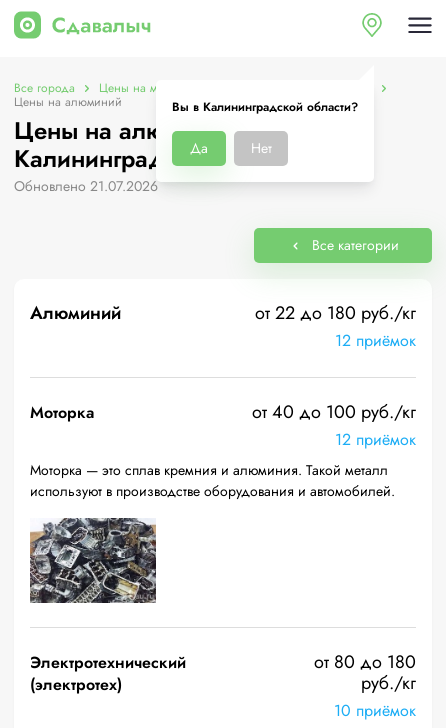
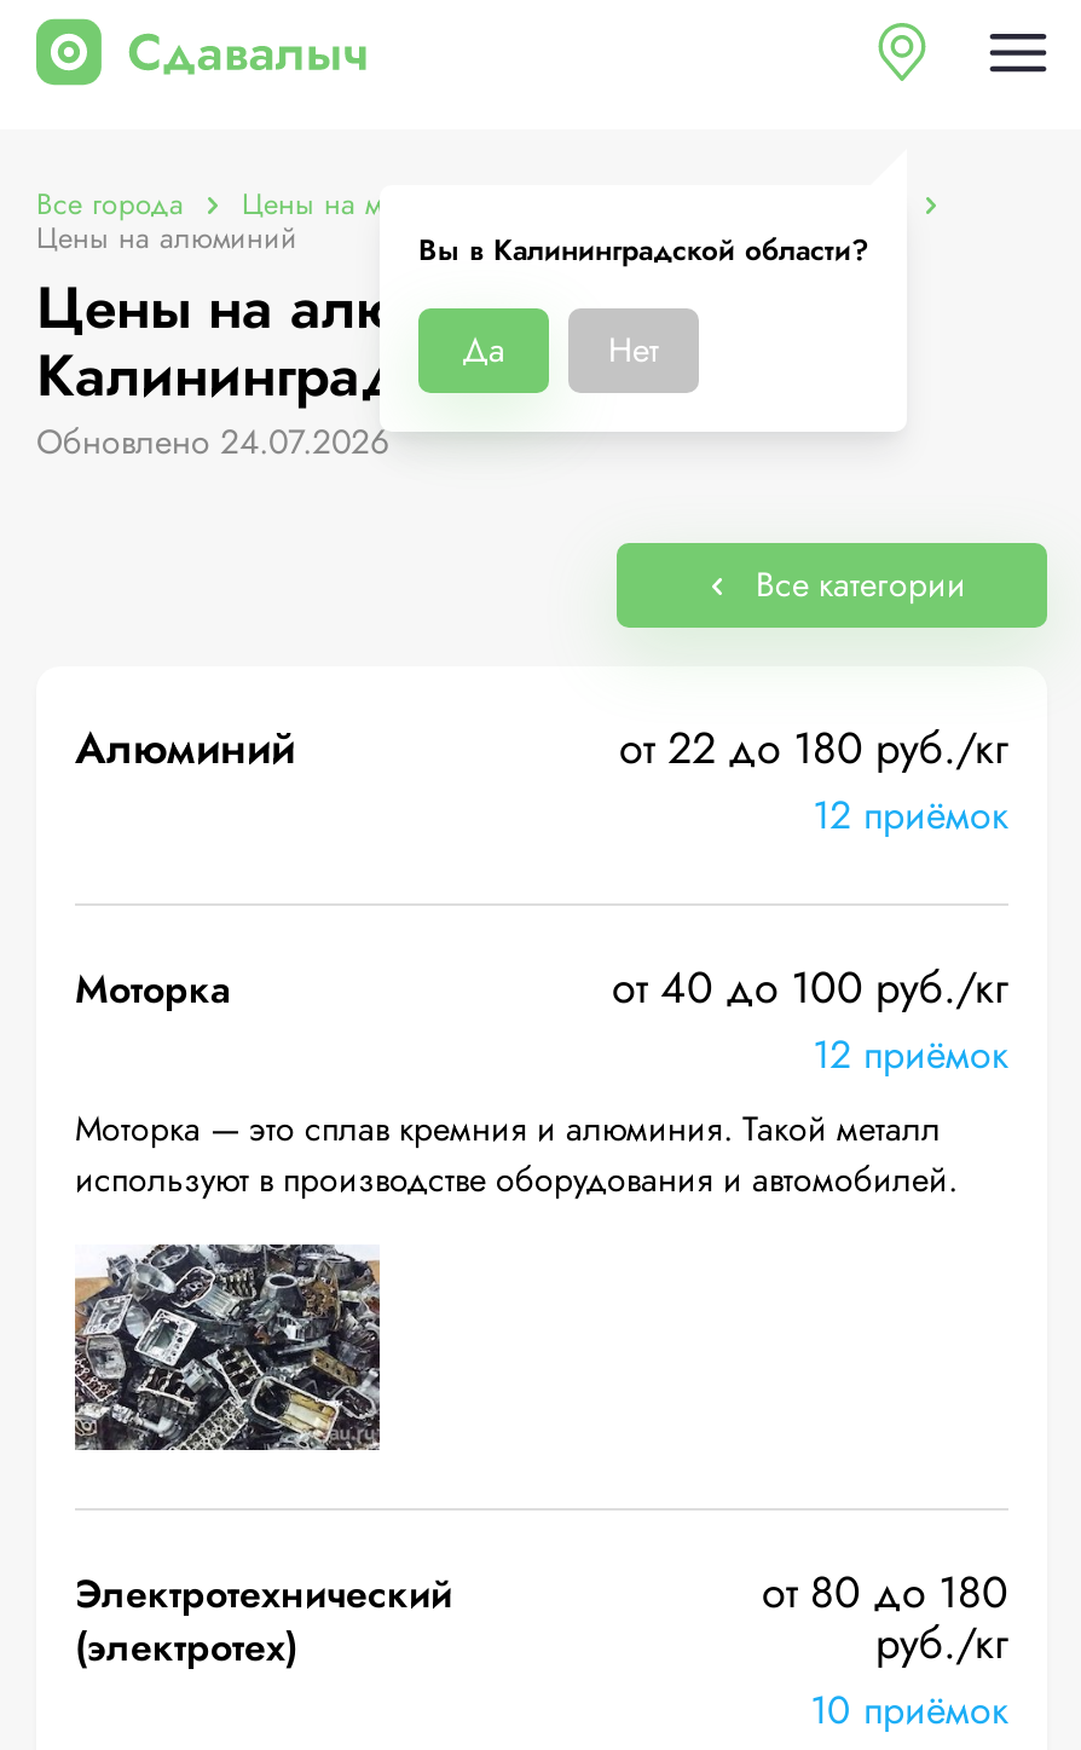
[14,176,158,196] Обновлено 21.07.2026 -> [36,417,389,466] Обновлено 24.07.2026

